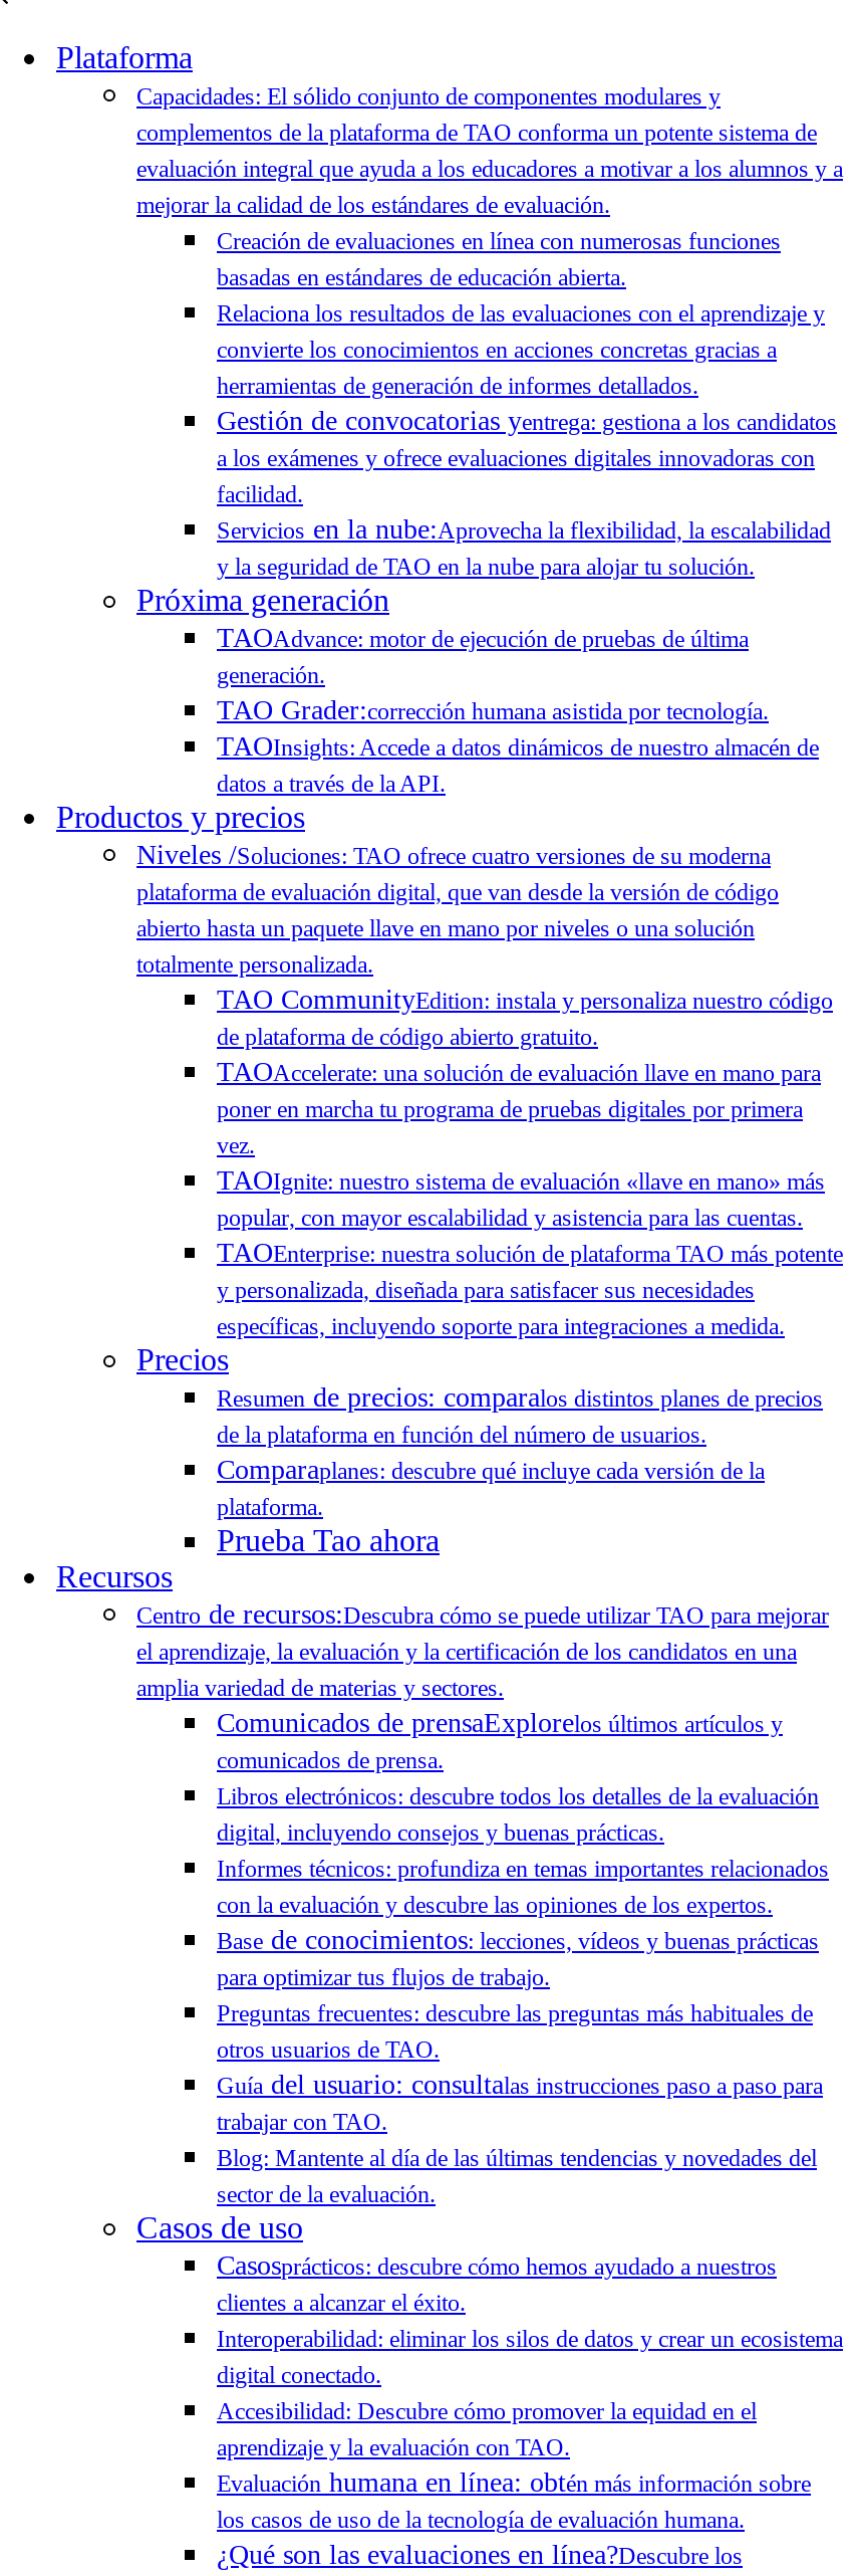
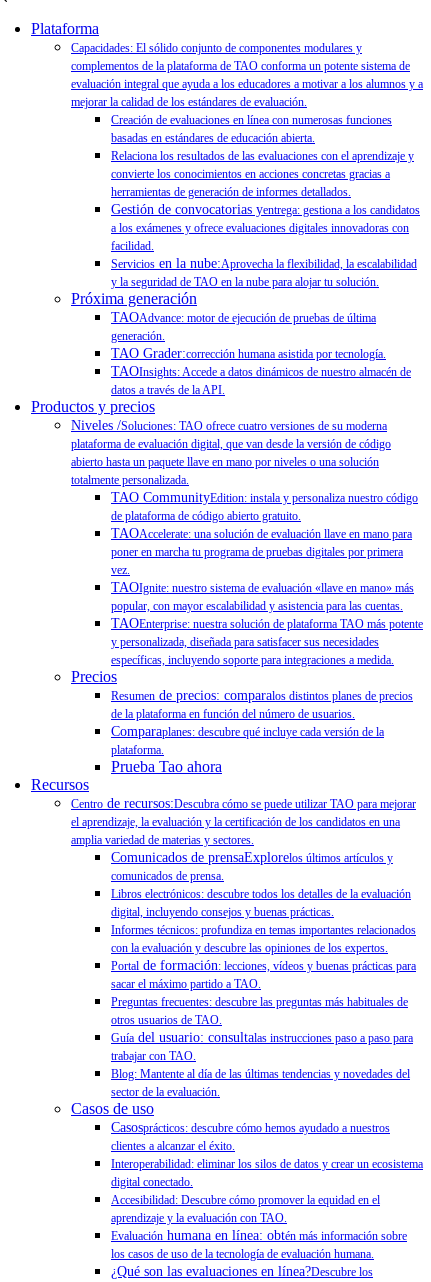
[217,1925,819,1991] Base de conocimientos: lecciones, vídeos y buenas prácticas | para optimizar tus flujos de trabajo. -> [111,958,416,991] Portal de formación: lecciones, vídeos y buenas prácticas para | sacar el máximo partido a TAO.

